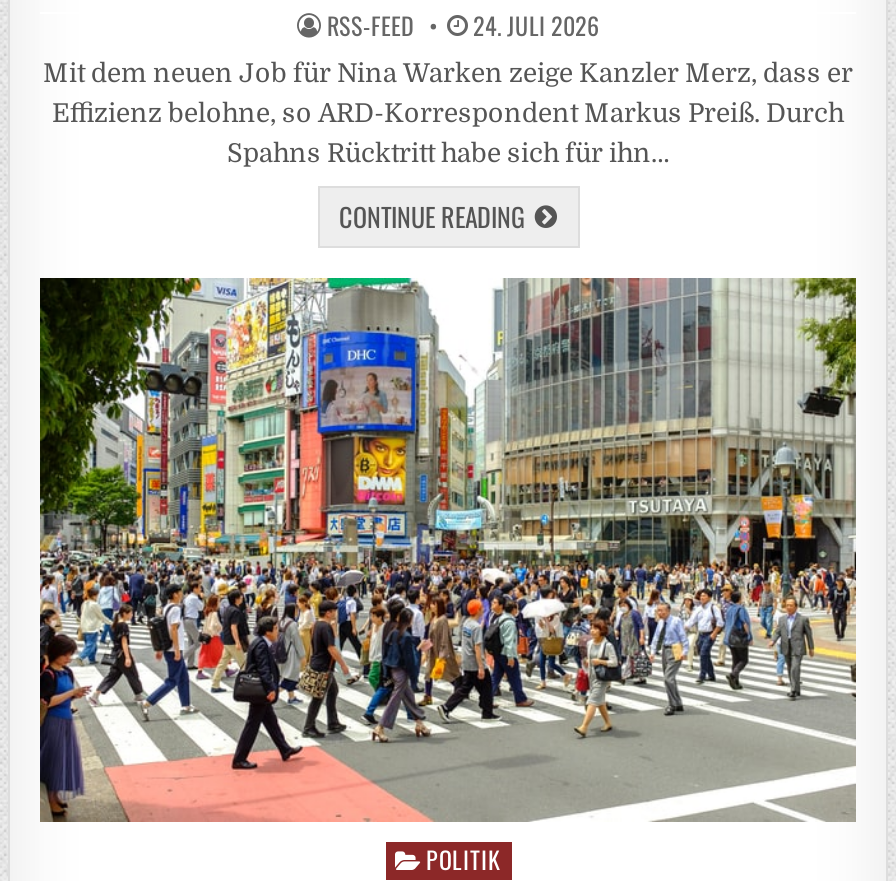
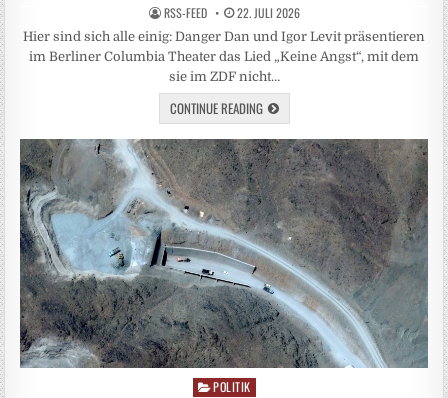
[327,8,599,42] RSS-FEED 24. JULI 2026 -> [163,4,299,21] RSS-FEED 22. JULI 2026
[43,58,853,168] Mit dem neuen Job für Nina Warken zeige Kanzler Merz, dass er | Effizienz belohne, so ARD-Korrespondent Markus Preiß. Durch | Spahns Rücktritt habe sich für ihn… -> [23,29,425,84] Hier sind sich alle einig: Danger Dan und Igor Levit präsentieren | im Berliner Columbia Theater das Lied „Keine Angst“, mit dem | sie im ZDF nicht…
[40,276,858,822] [image] -> [19,138,428,369] [image]

